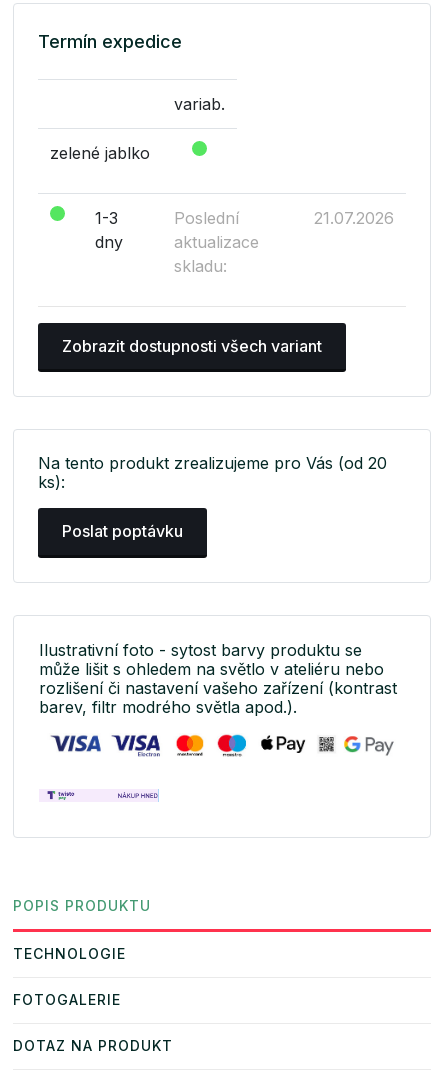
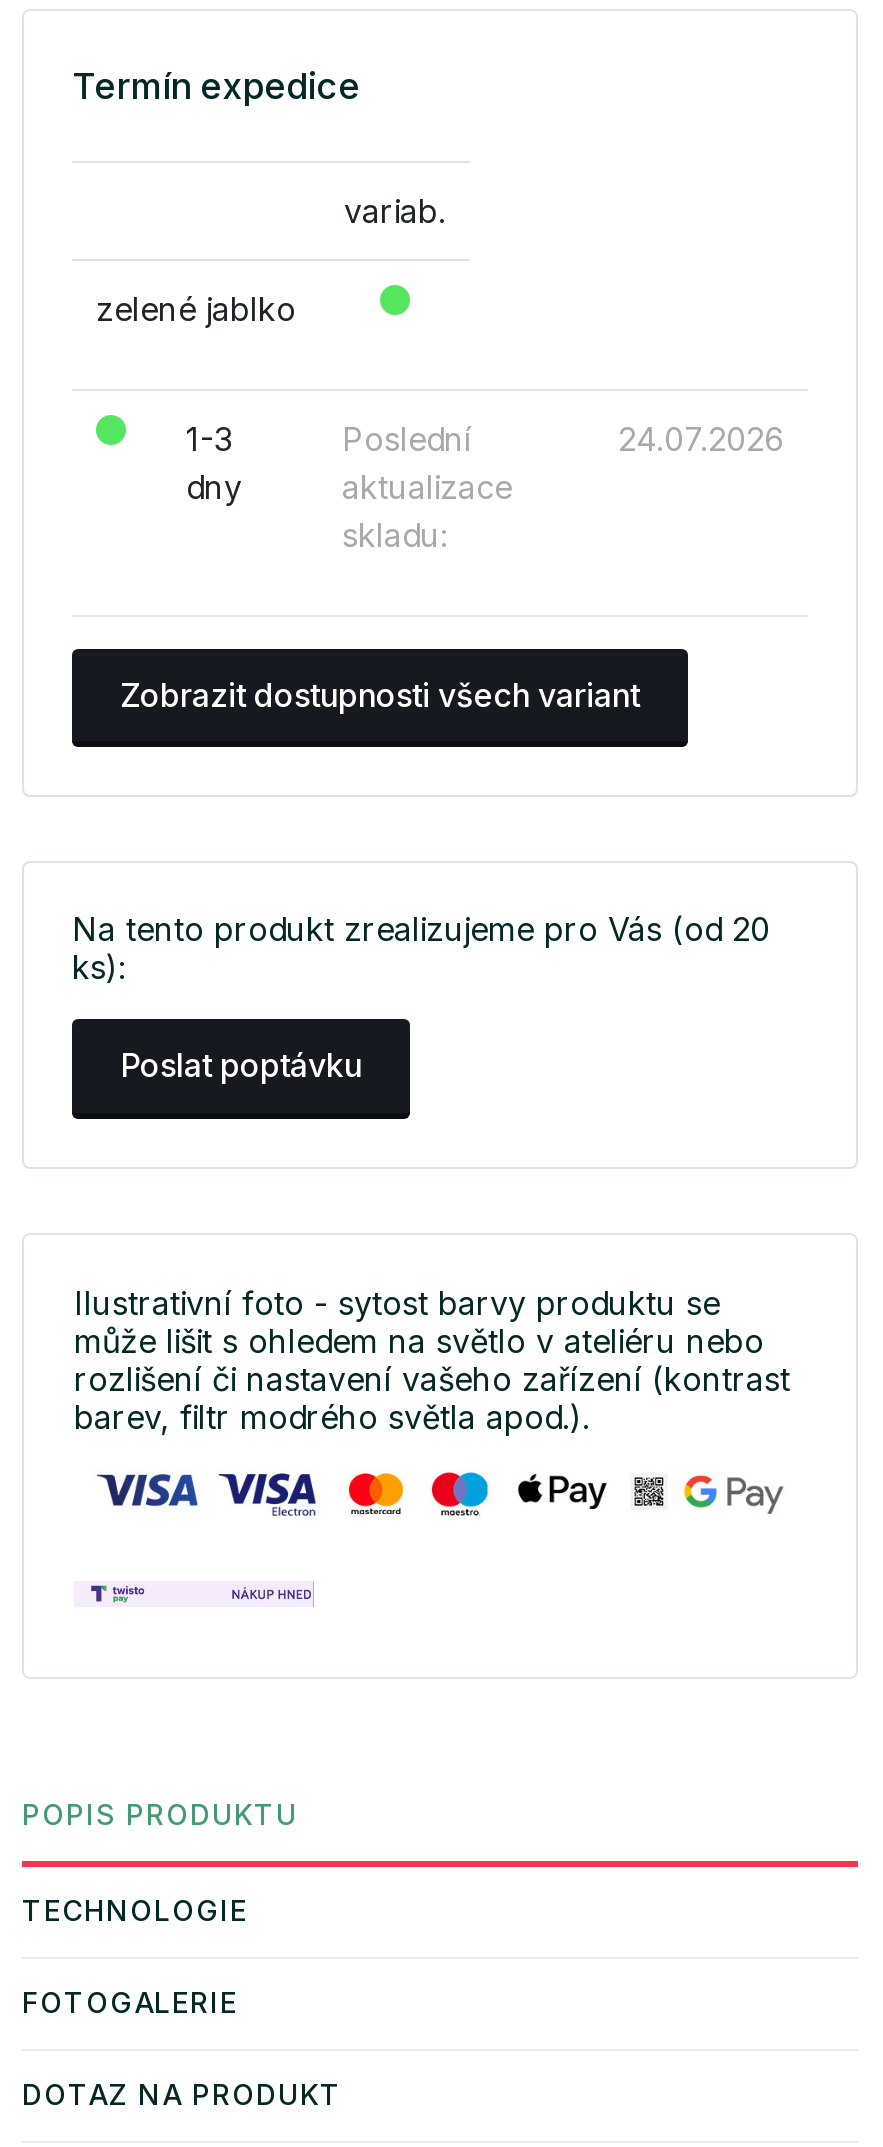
[314,208,394,228] 21.07.2026 -> [618,419,784,459] 24.07.2026

